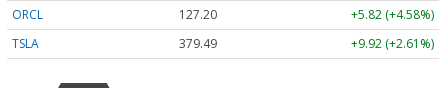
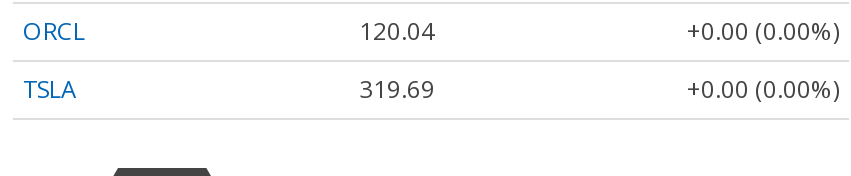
[179,6,217,23] 127.20 -> [359,13,435,47] 120.04
[351,6,434,23] +5.82 (+4.58%) -> [687,13,839,47] +0.00 (0.00%)
[179,35,434,52] 379.49 | +9.92 (+2.61%) -> [359,71,839,105] 319.69 | +0.00 (0.00%)

